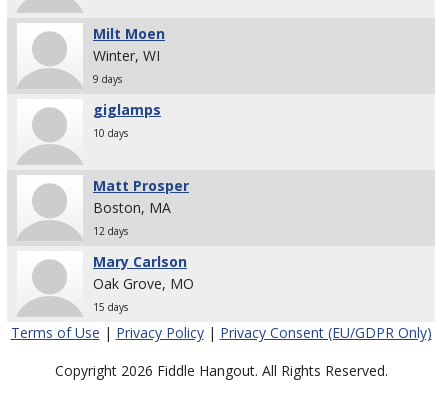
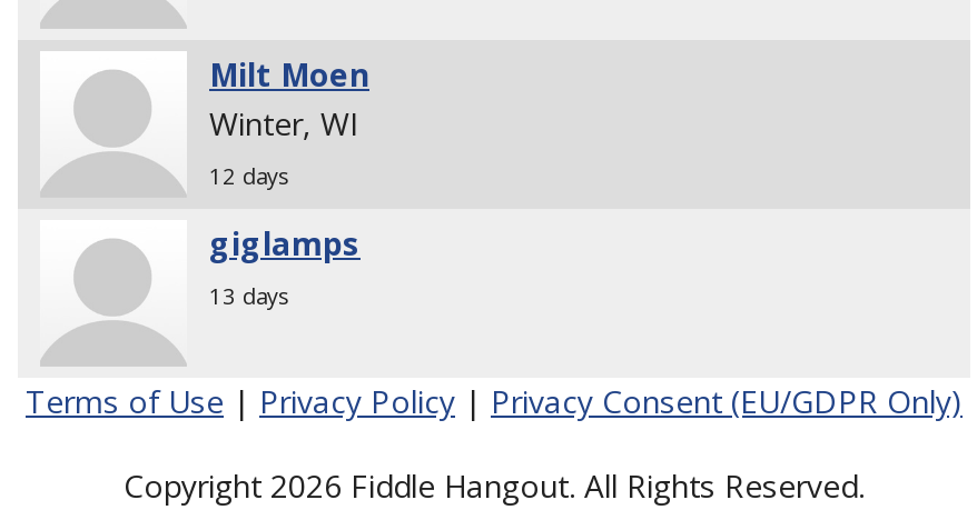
[93,72,122,86] 9 days -> [209,160,287,191] 12 days
[93,126,194,314] 10 days | Matt Prosper | Boston, MA | 12 days | Mary Carlson | Oak Grove, MO | 15 days -> [209,280,287,311] 13 days

